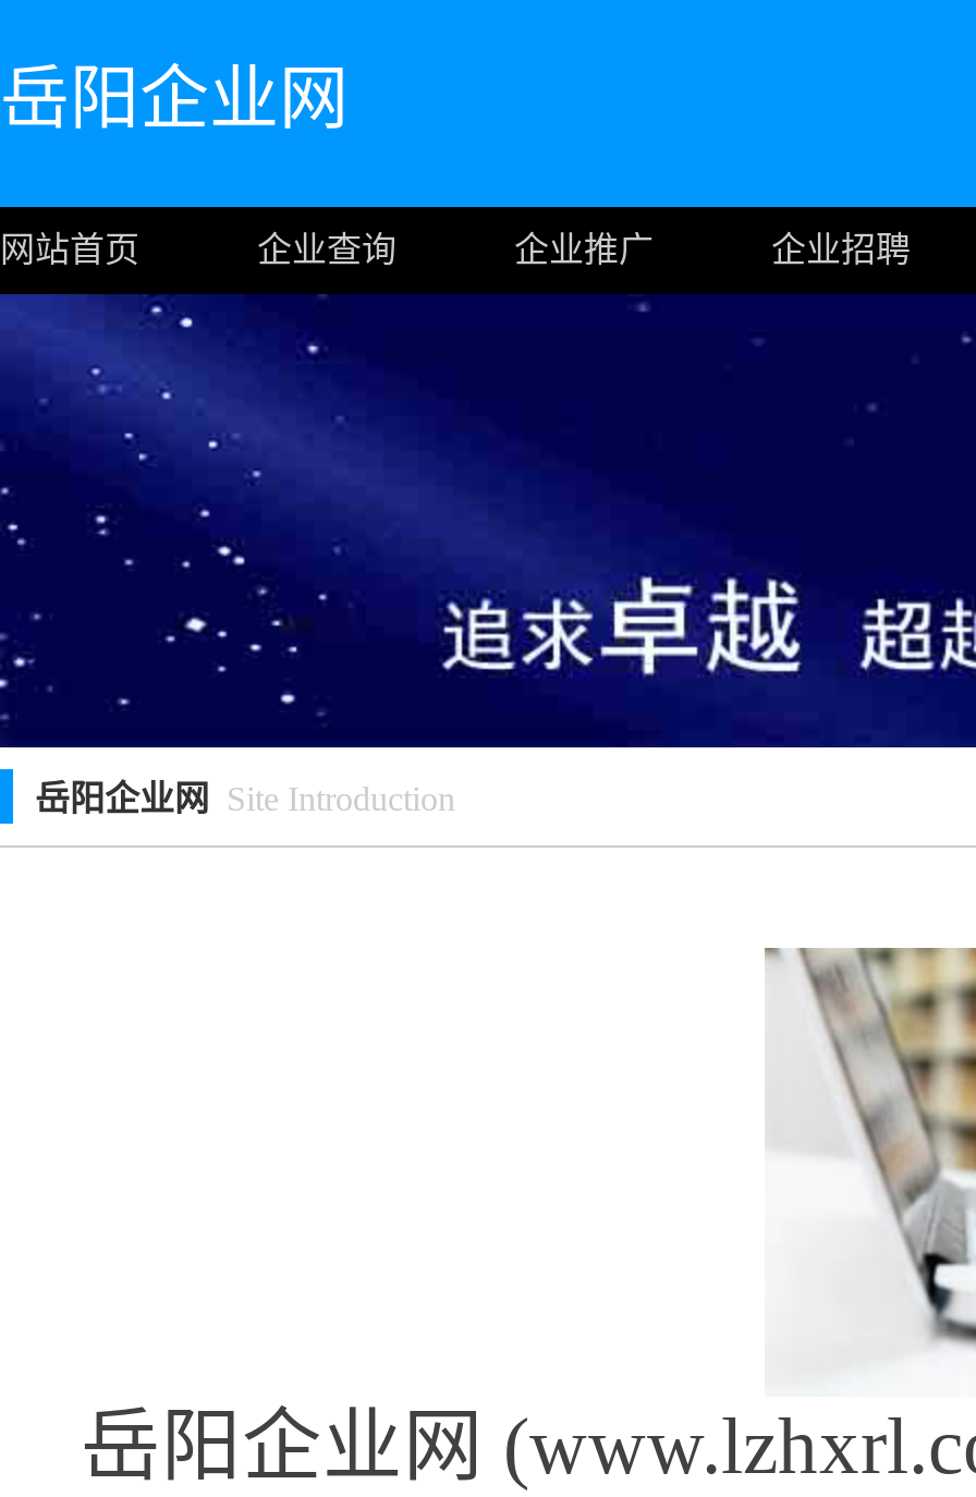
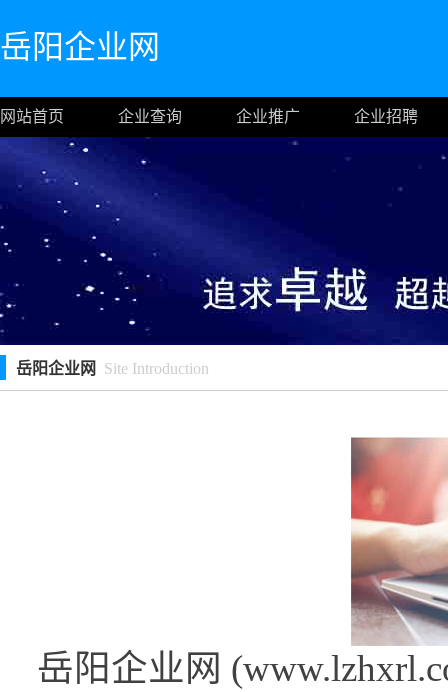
[765,948,969,1395] [image] -> [350,437,445,646] [image]

